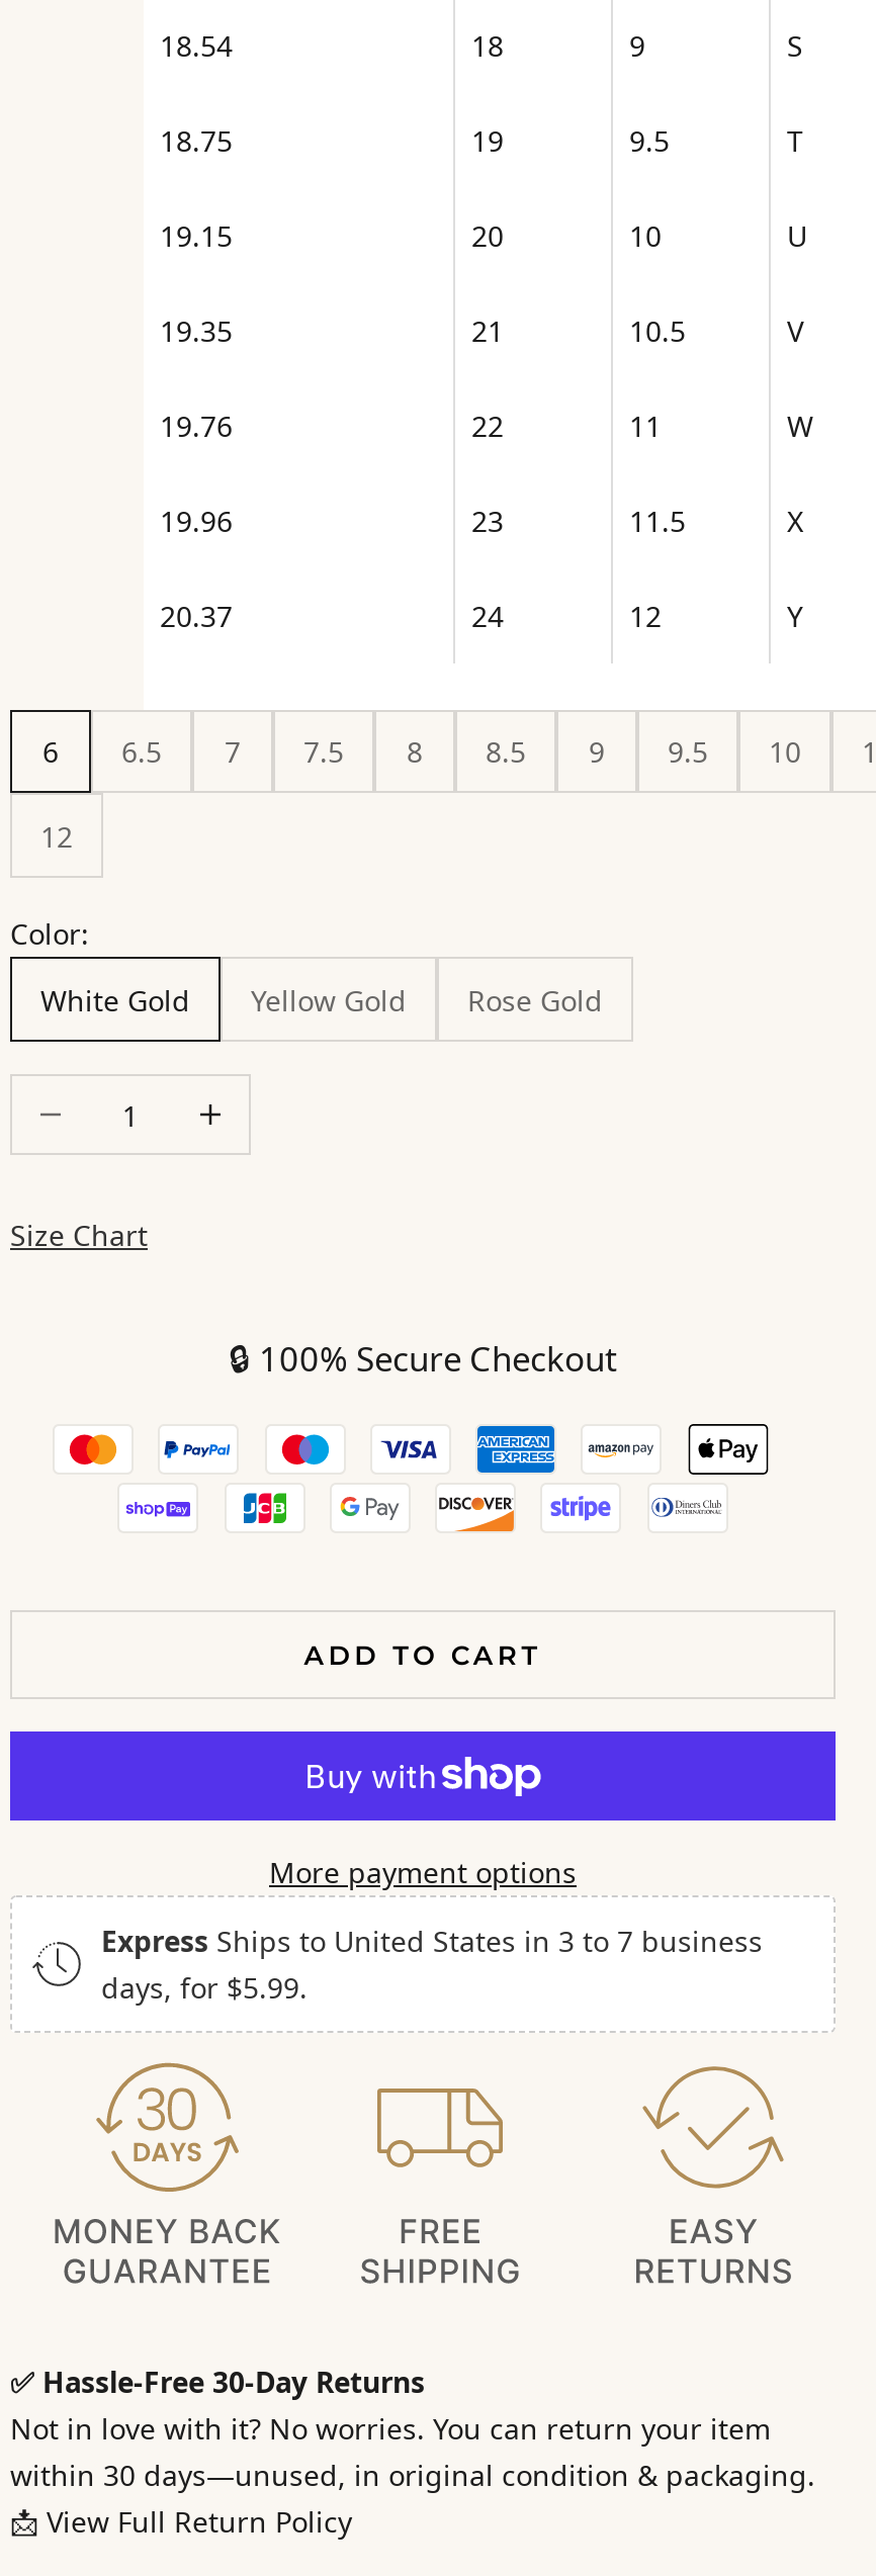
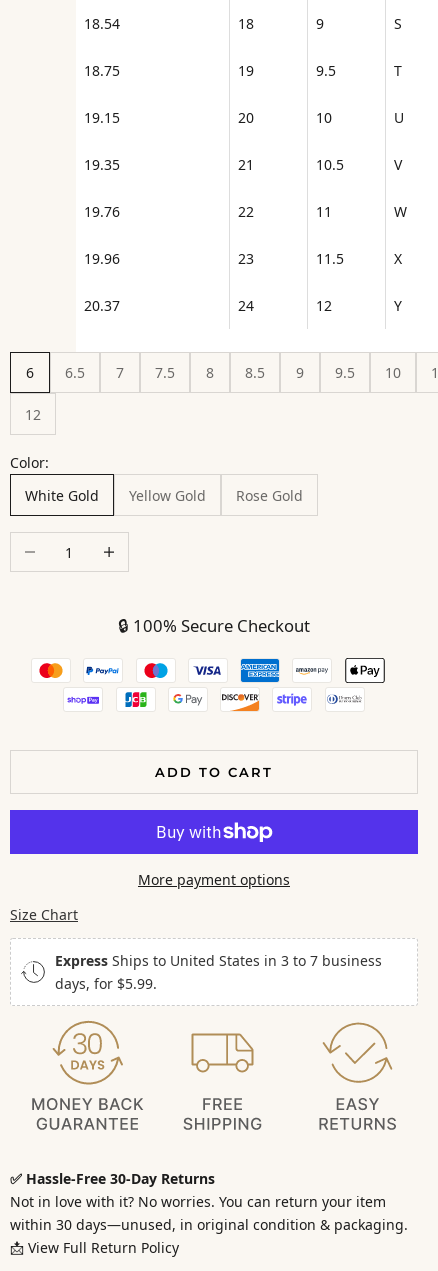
moved [10,1216,148,1255] -> [10,905,78,924]: Size Chart
moved [269,1638,577,1891] -> [138,764,290,889]: ADD TO CART | More payment options

